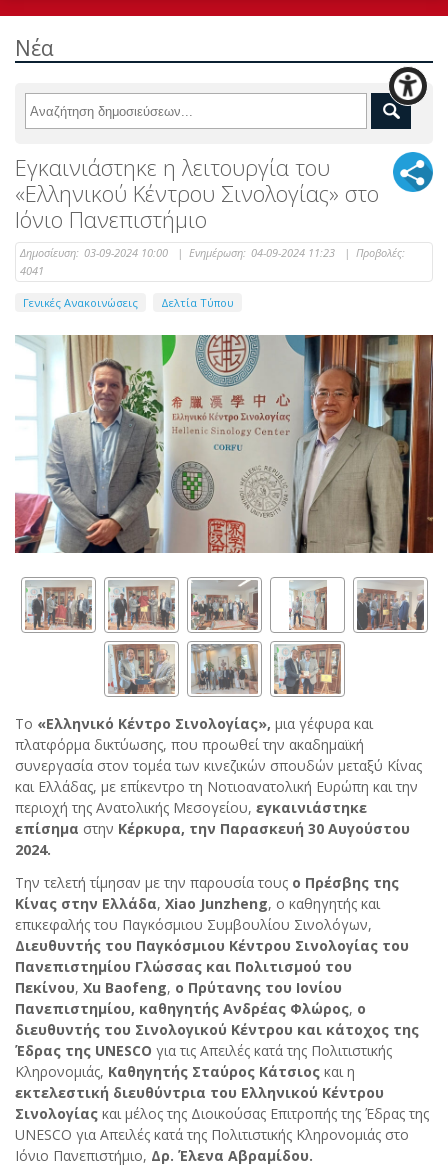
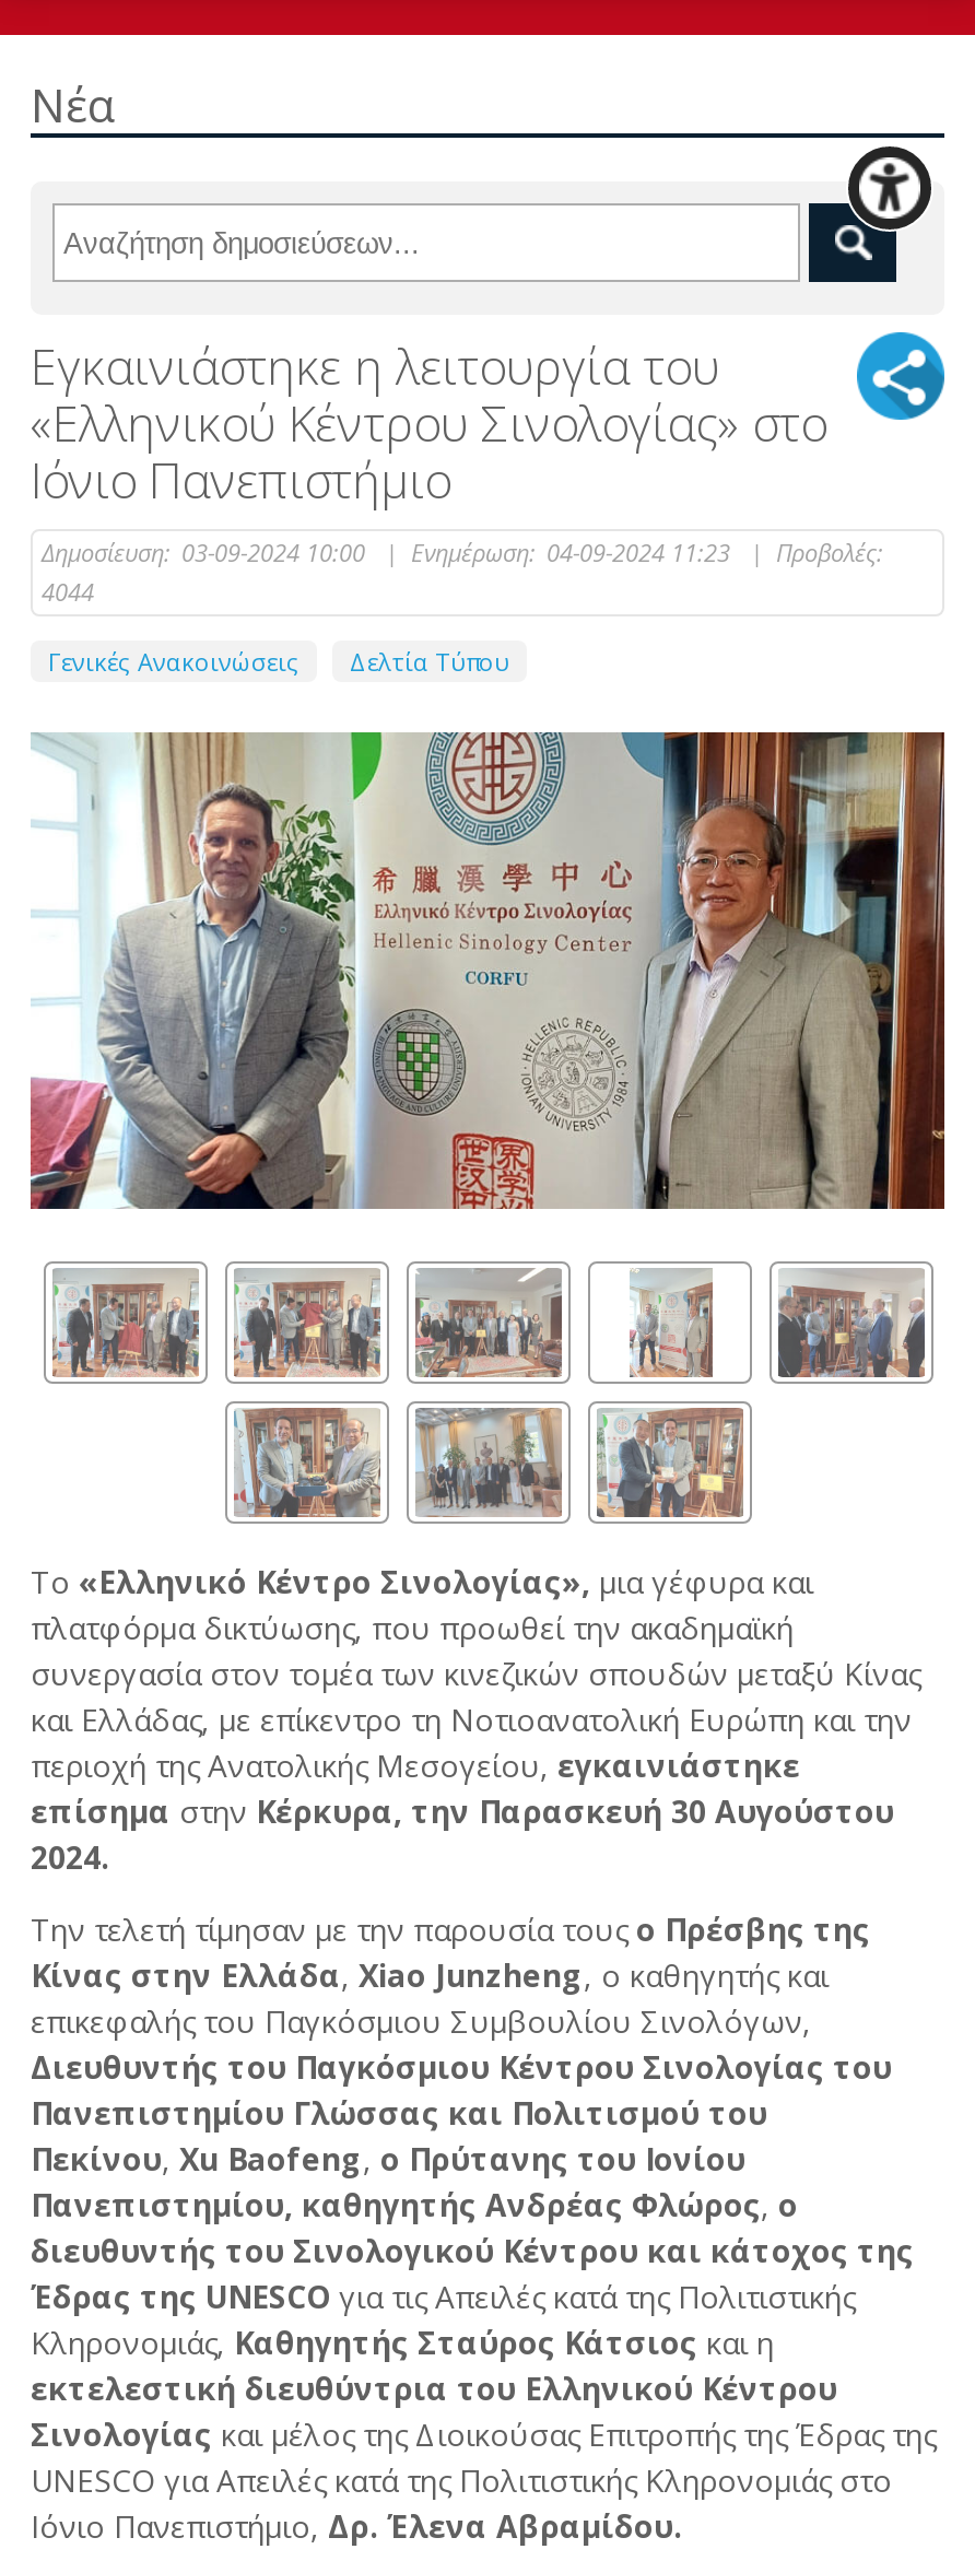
[20,263,44,278] 4041 -> [42,575,94,608] 4044

